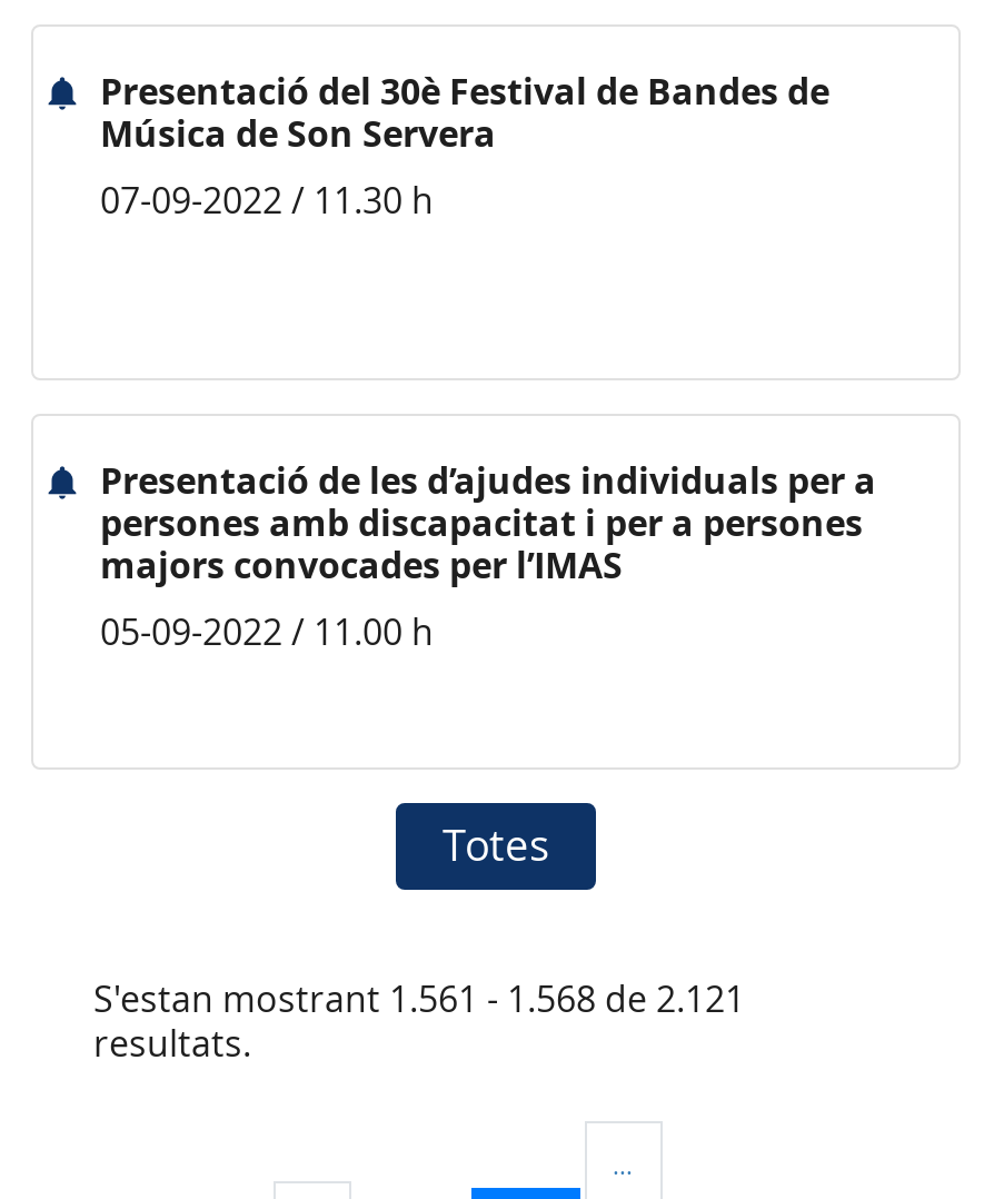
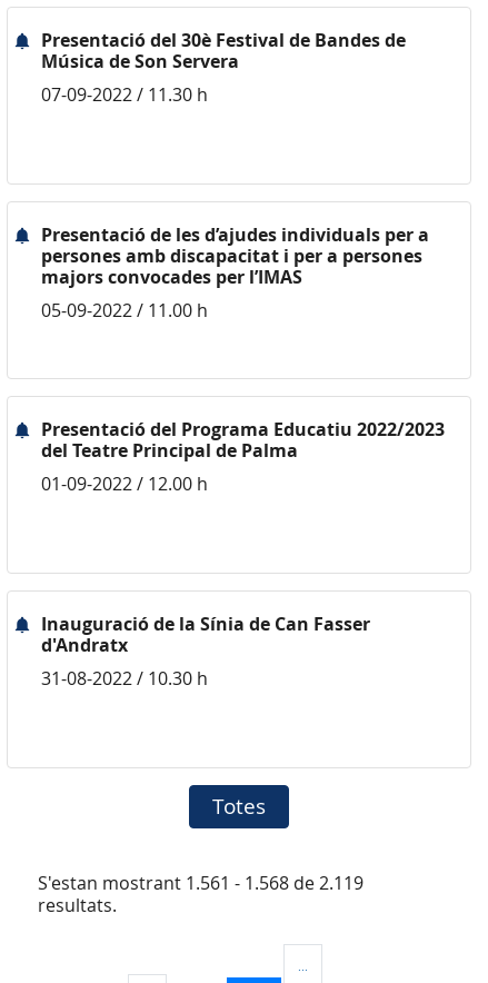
none -> [41,417,445,496] Presentació del Programa Educatiu 2022/2023 | del Teatre Principal de Palma | 01-09-2022 / 12.00 h
none -> [41,612,370,691] Inauguració de la Sínia de Can Fasser | d'Andratx | 31-08-2022 / 10.30 h
[93,974,745,1023] S'estan mostrant 1.561 - 1.568 de 2.121 -> [38,871,363,895] S'estan mostrant 1.561 - 1.568 de 2.119

